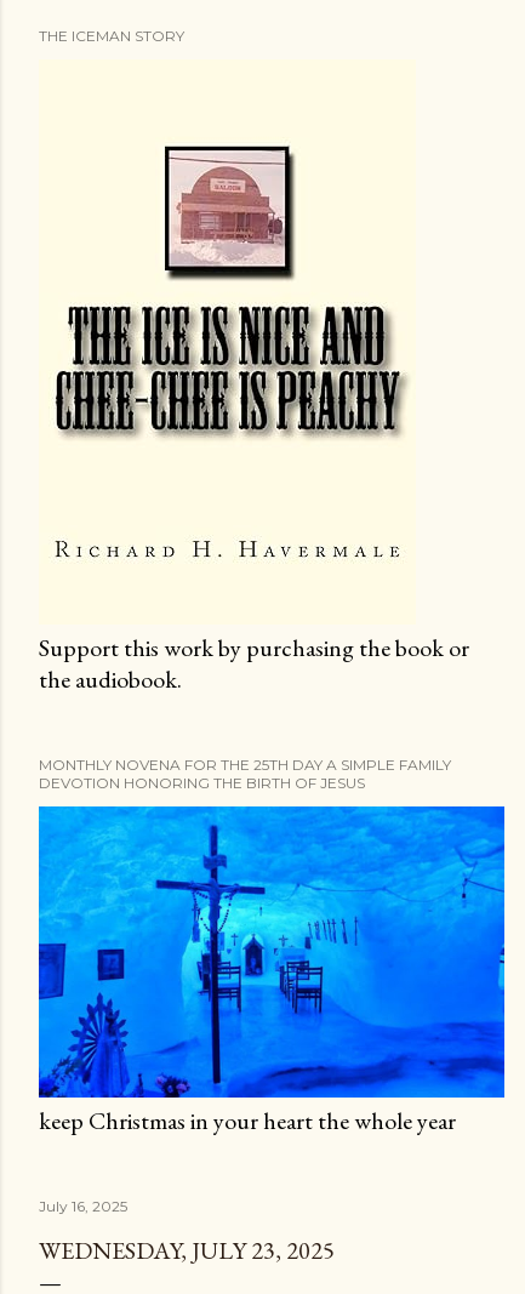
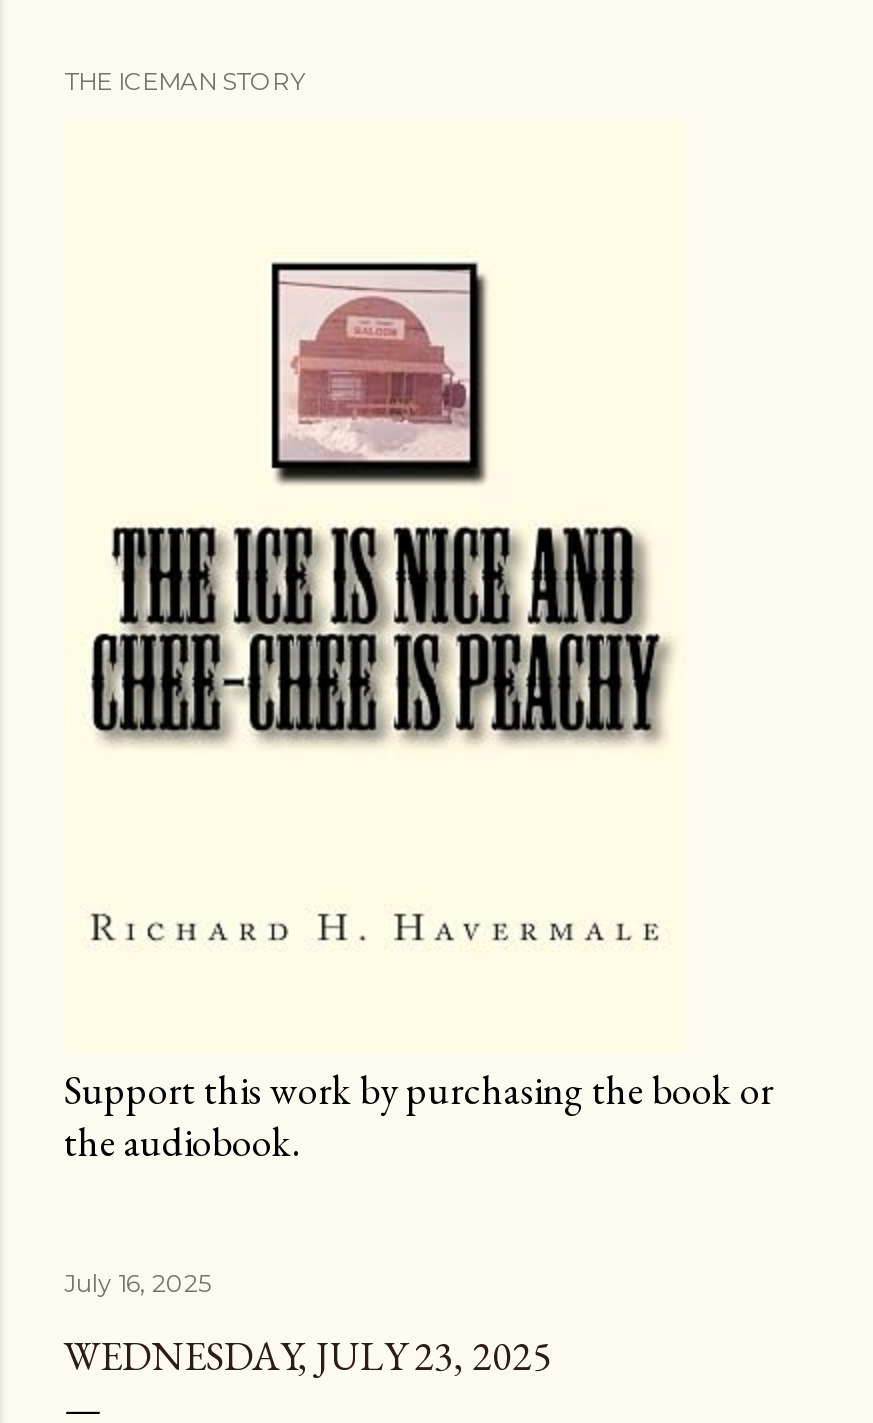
[39,756,451,792] MONTHLY NOVENA FOR THE 25TH DAY A SIMPLE FAMILY | DEVOTION HONORING THE BIRTH OF JESUS -> none
[38,805,506,1136] [image] | keep Christmas in your heart the whole year -> none

